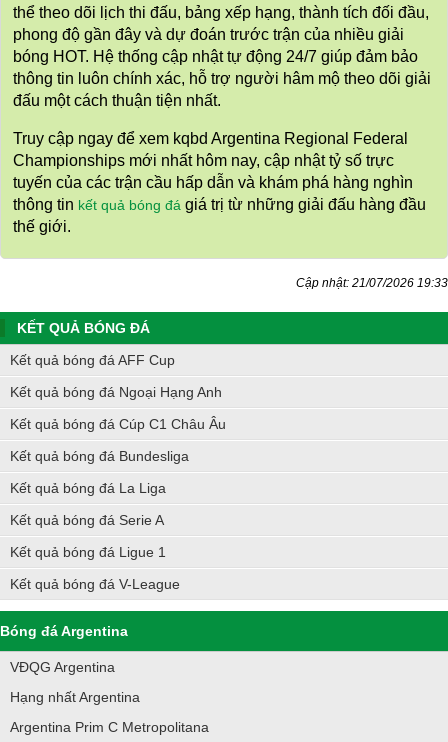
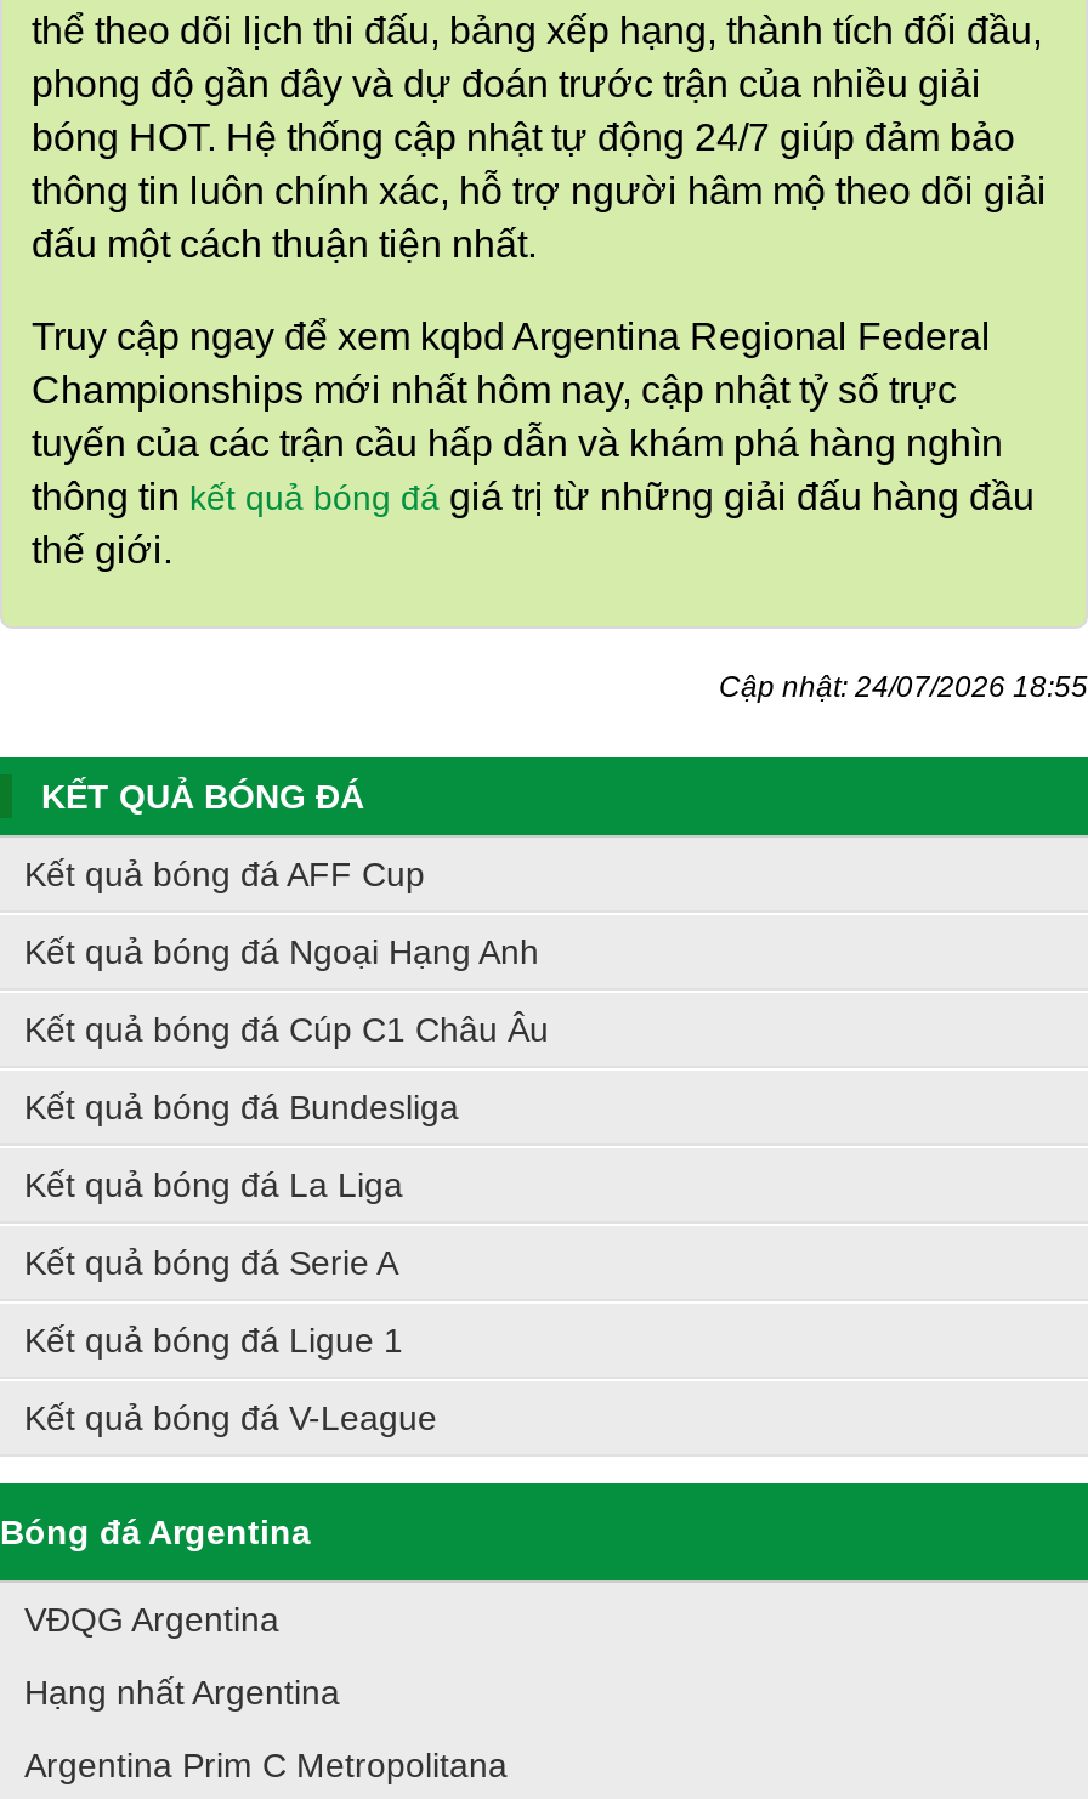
[296,276,448,290] Cập nhật: 21/07/2026 19:33 -> [719,670,1088,704] Cập nhật: 24/07/2026 18:55

